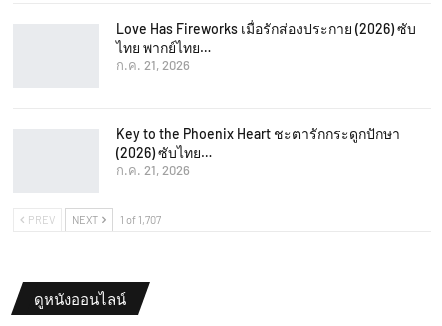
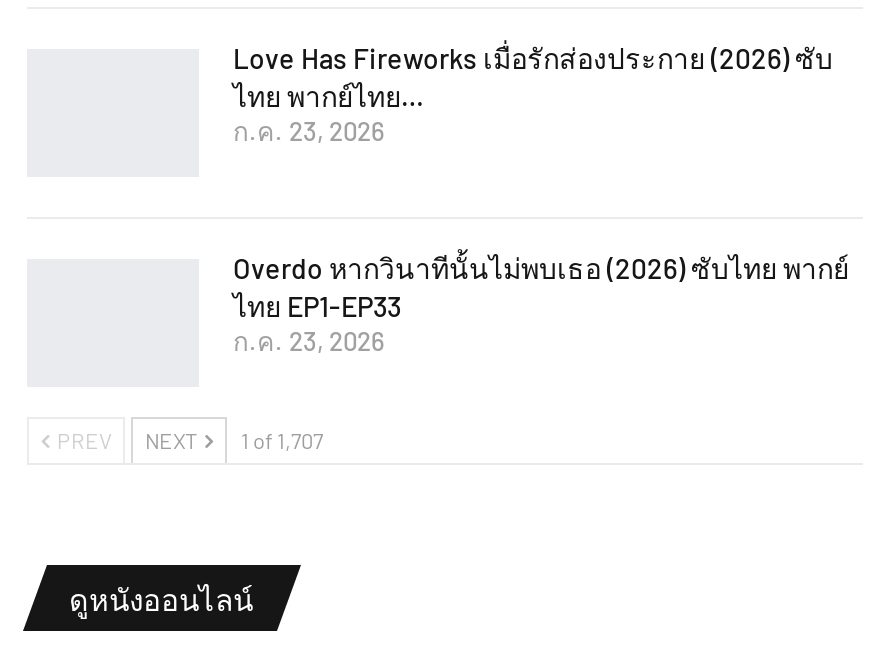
[116,57,190,73] ก.ค. 21, 2026 -> [233,116,385,148] ก.ค. 23, 2026
[116,125,400,178] Key to the Phoenix Heart ชะตารักกระดูกปักษา | (2026) ซับไทย… | ก.ค. 21, 2026 -> [233,251,849,357] Overdo หากวินาทีนั้นไม่พบเธอ (2026) ซับไทย พากย์ | ไทย EP1-EP33 | ก.ค. 23, 2026

